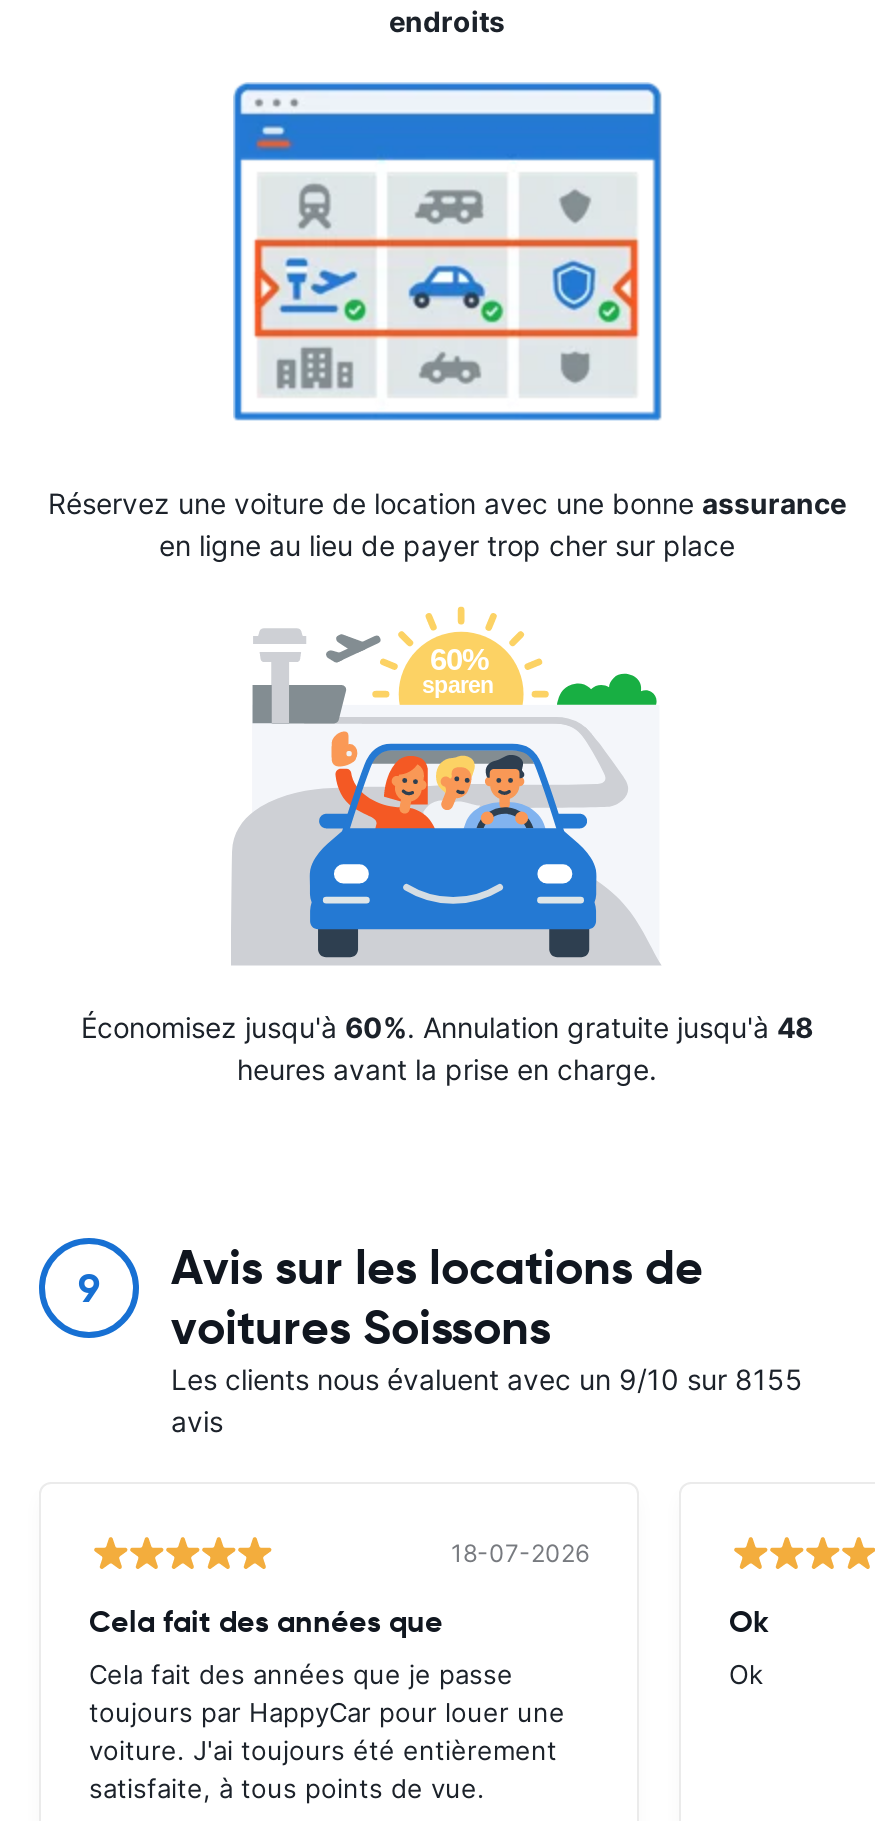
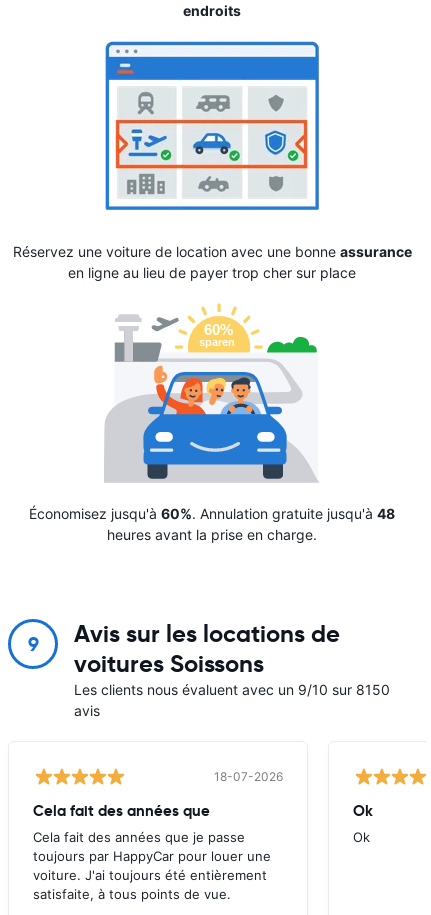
[171,1363,803,1397] Les clients nous évaluent avec un 9/10 sur 8155 -> [74,681,390,698] Les clients nous évaluent avec un 9/10 sur 8150

